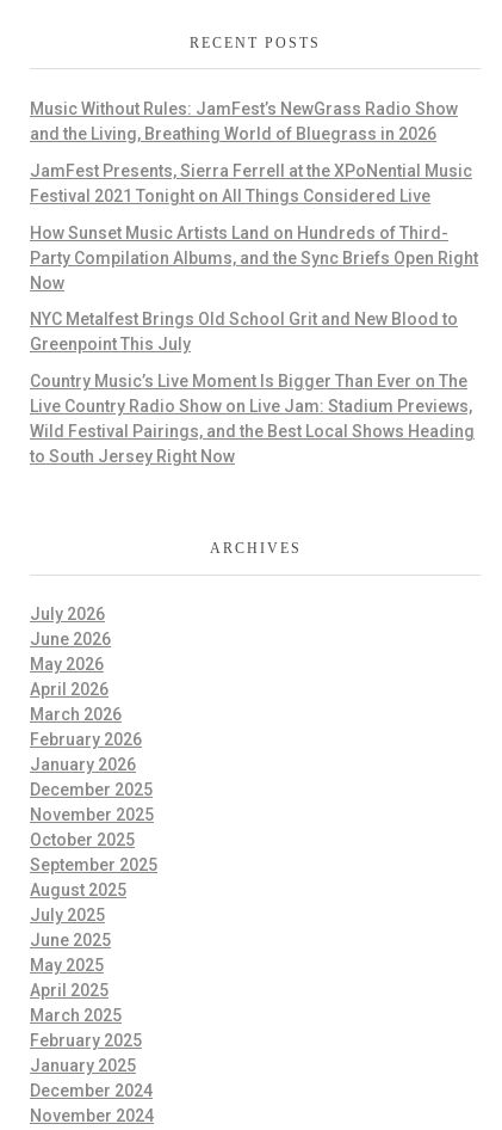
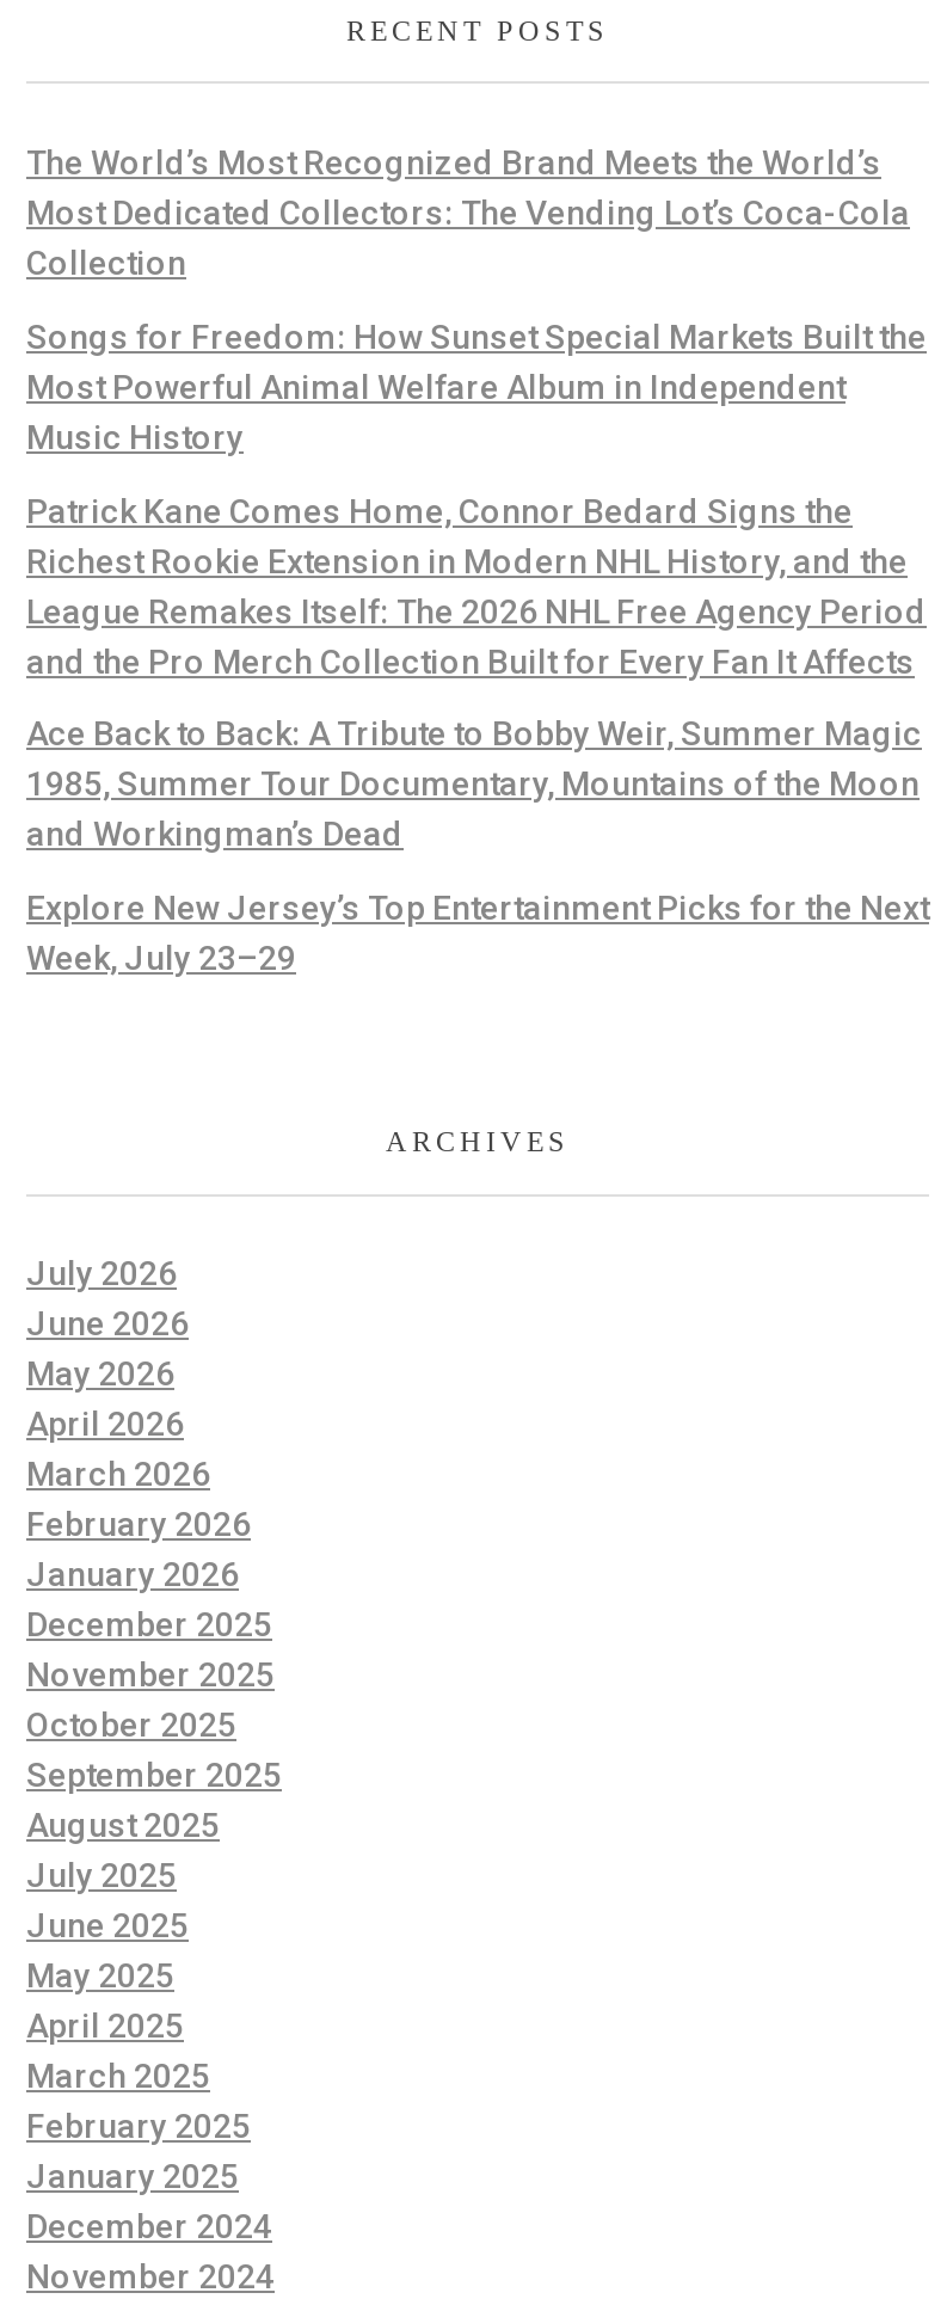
[30,99,458,143] Music Without Rules: JamFest’s NewGrass Radio Show | and the Living, Breathing World of Bluegrass in 2026 -> [26,143,910,282] The World’s Most Recognized Brand Meets the World’s | Most Dedicated Collectors: The Vending Lot’s Coca-Cola | Collection
[30,161,472,205] JamFest Presents, Sierra Ferrell at the XPoNential Music | Festival 2021 Tonight on All Things Considered Live -> [26,317,927,456] Songs for Freedom: How Sunset Special Markets Built the | Most Powerful Animal Welfare Album in Independent | Music History
[30,223,478,292] How Sunset Music Artists Land on Hundreds of Third- | Party Compilation Albums, and the Sync Briefs Open Right | Now -> [26,491,927,680] Patrick Kane Comes Home, Connor Bedard Signs the | Richest Rookie Extension in Modern NHL History, and the | League Remakes Itself: The 2026 NHL Free Agency Period | and the Pro Merch Collection Built for Every Fan It Affects
[30,310,458,354] NYC Metalfest Brings Old School Grit and New Blood to | Greenpoint This July -> [26,715,922,853] Ace Back to Back: A Tribute to Bobby Weir, Summer Magic | 1985, Summer Tour Documentary, Mountains of the Moon | and Workingman’s Dead
[30,372,475,466] Country Music’s Live Moment Is Bigger Than Ever on The | Live Country Radio Show on Live Jam: Stadium Previews, | Wild Festival Pairings, and the Best Local Shows Heading | to South Jersey Right Now -> [26,889,929,977] Explore New Jersey’s Top Entertainment Picks for the Next | Week, July 23–29

